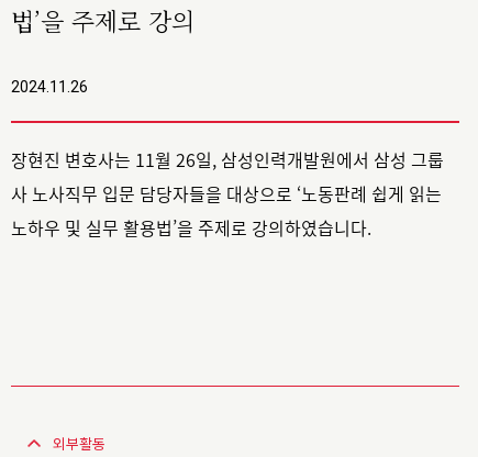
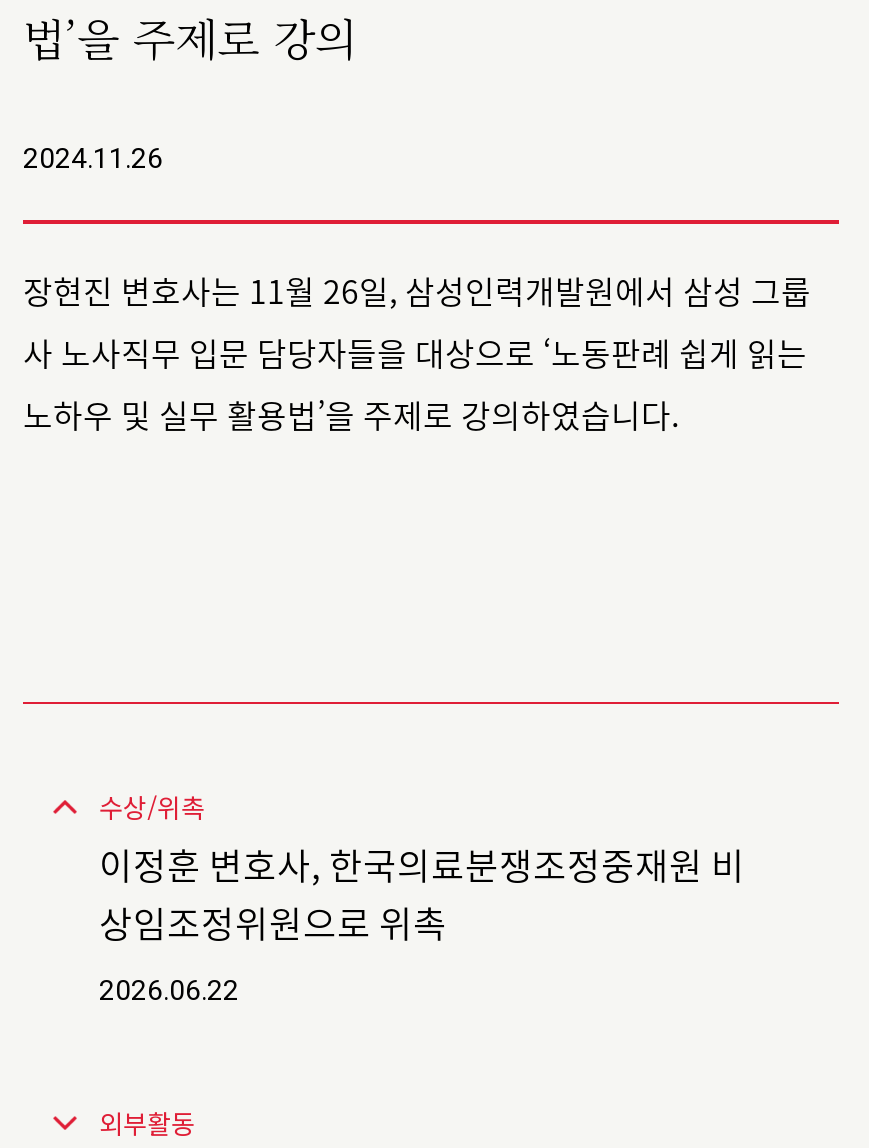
none -> [99,788,745,1006] 수상/위촉 | 이정훈 변호사, 한국의료분쟁조정중재원 비 | 상임조정위원으로 위촉 | 2026.06.22

